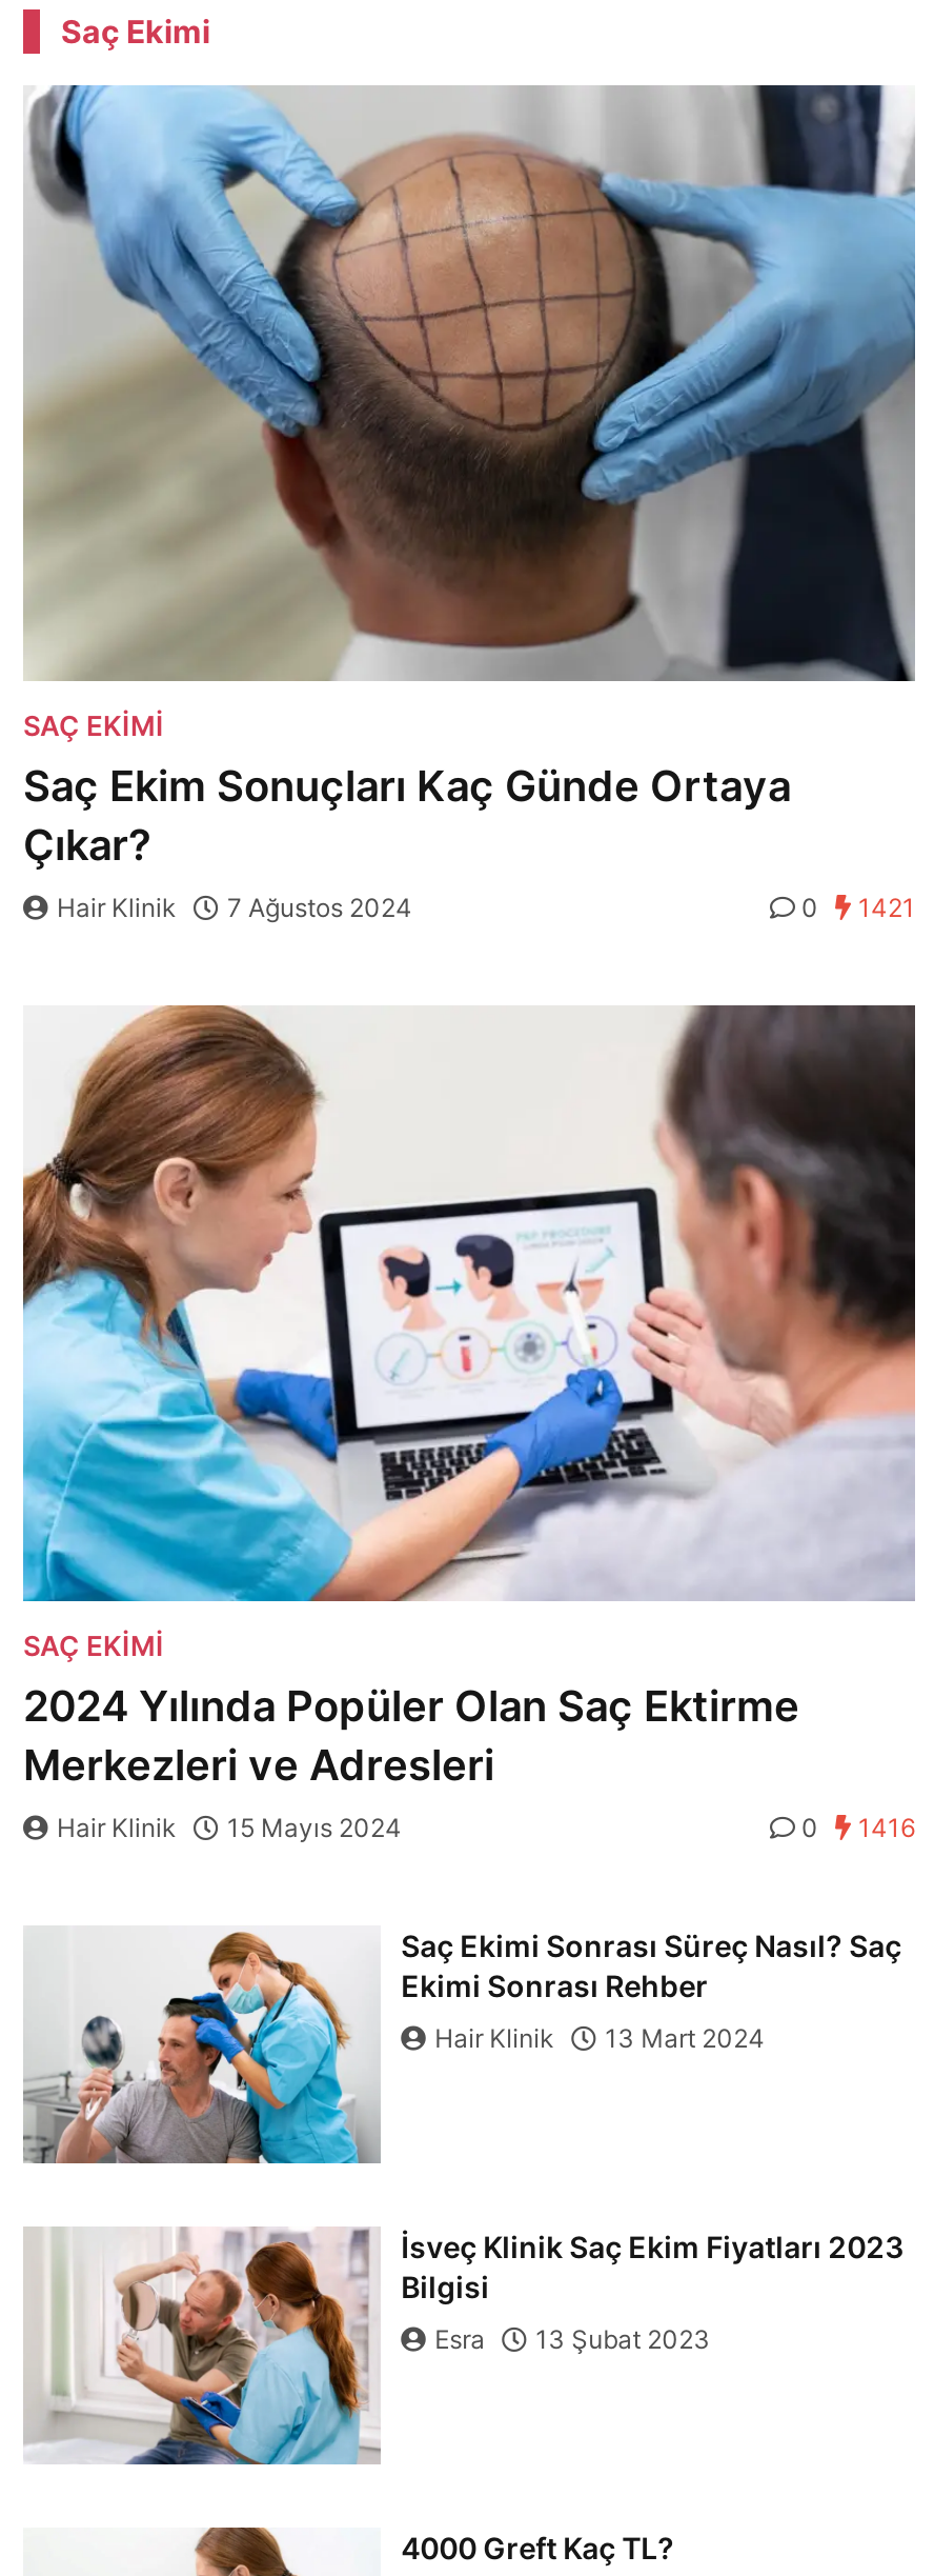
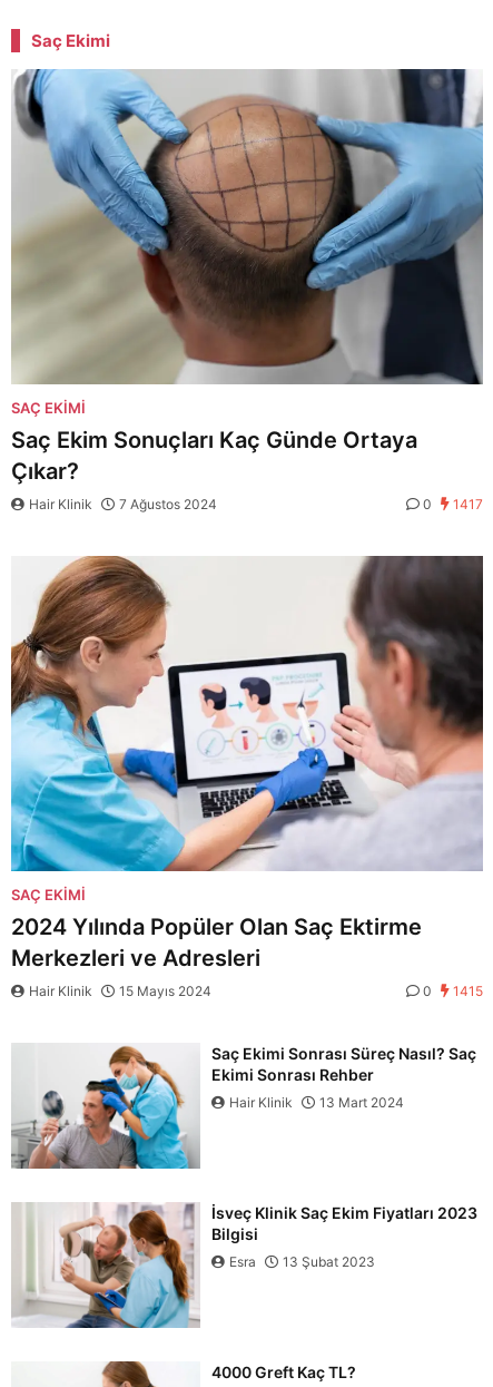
[795,892,915,923] 0 1421 -> [420,496,483,512] 0 1417
[795,1811,915,1843] 0 1416 -> [420,982,483,999] 0 1415

